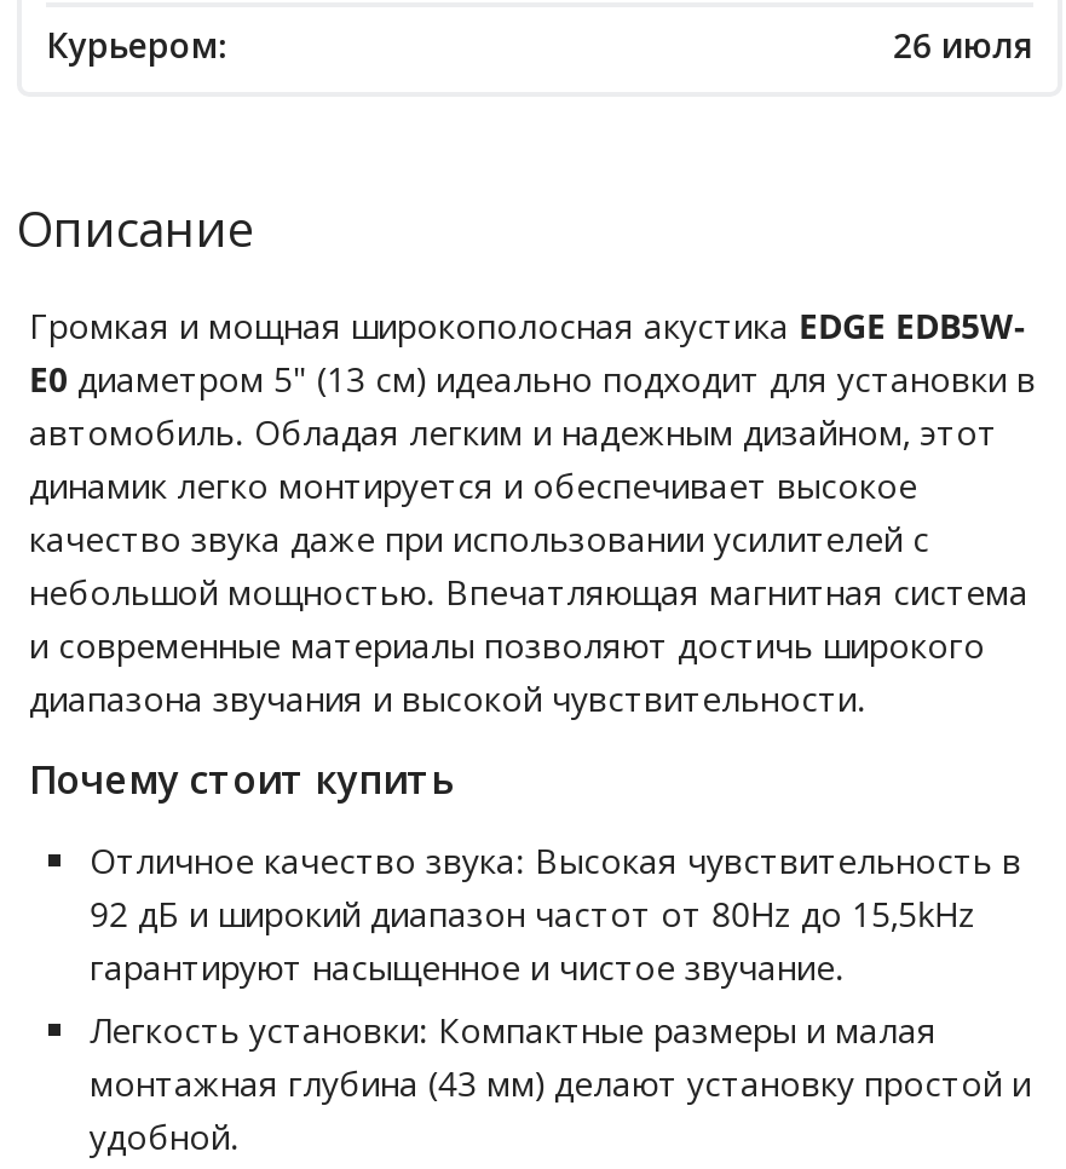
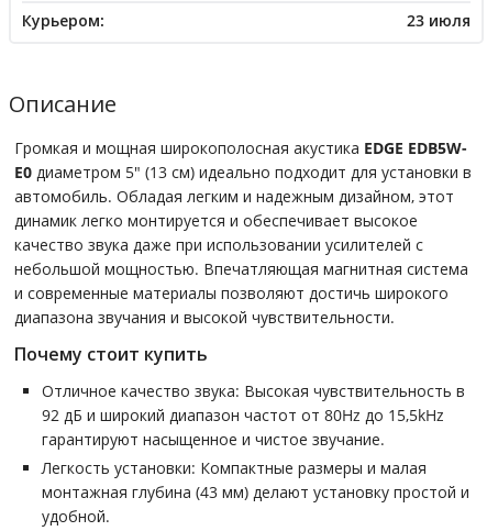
[893,21,1033,67] 26 июля -> [407,10,471,31] 23 июля

